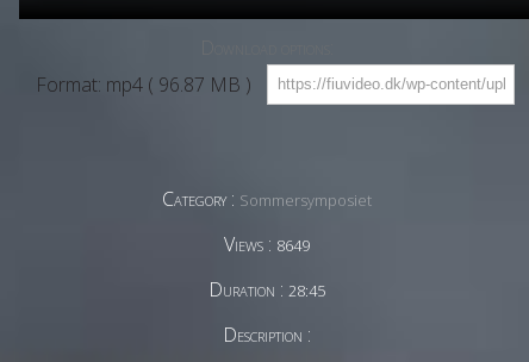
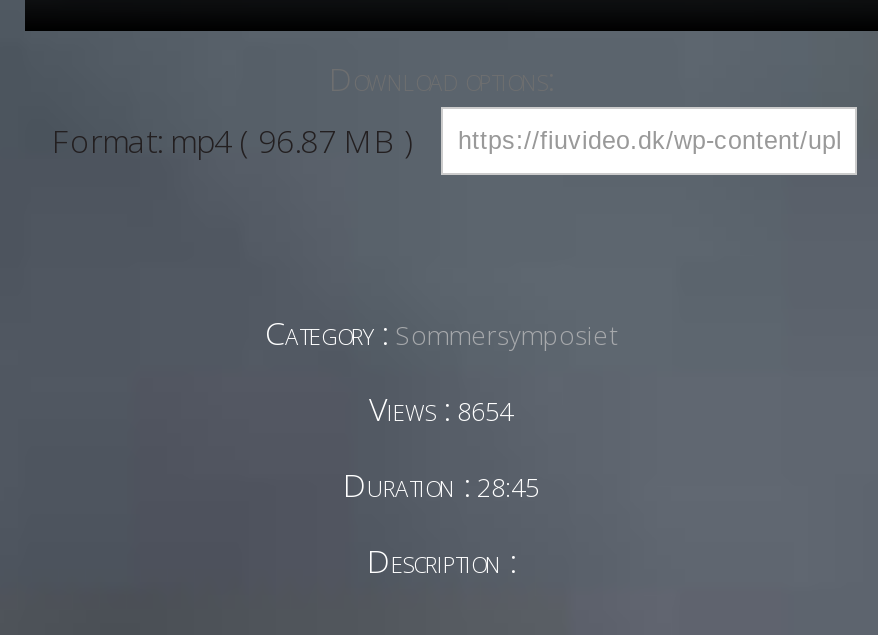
[224,231,310,257] Views : 8649 -> [369,387,513,431] Views : 8654

